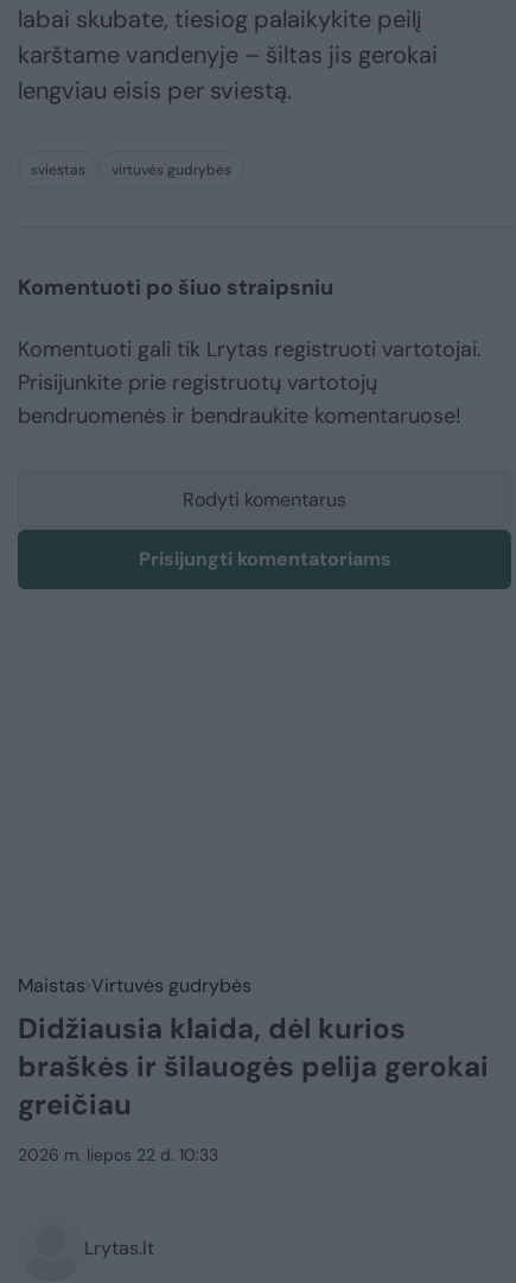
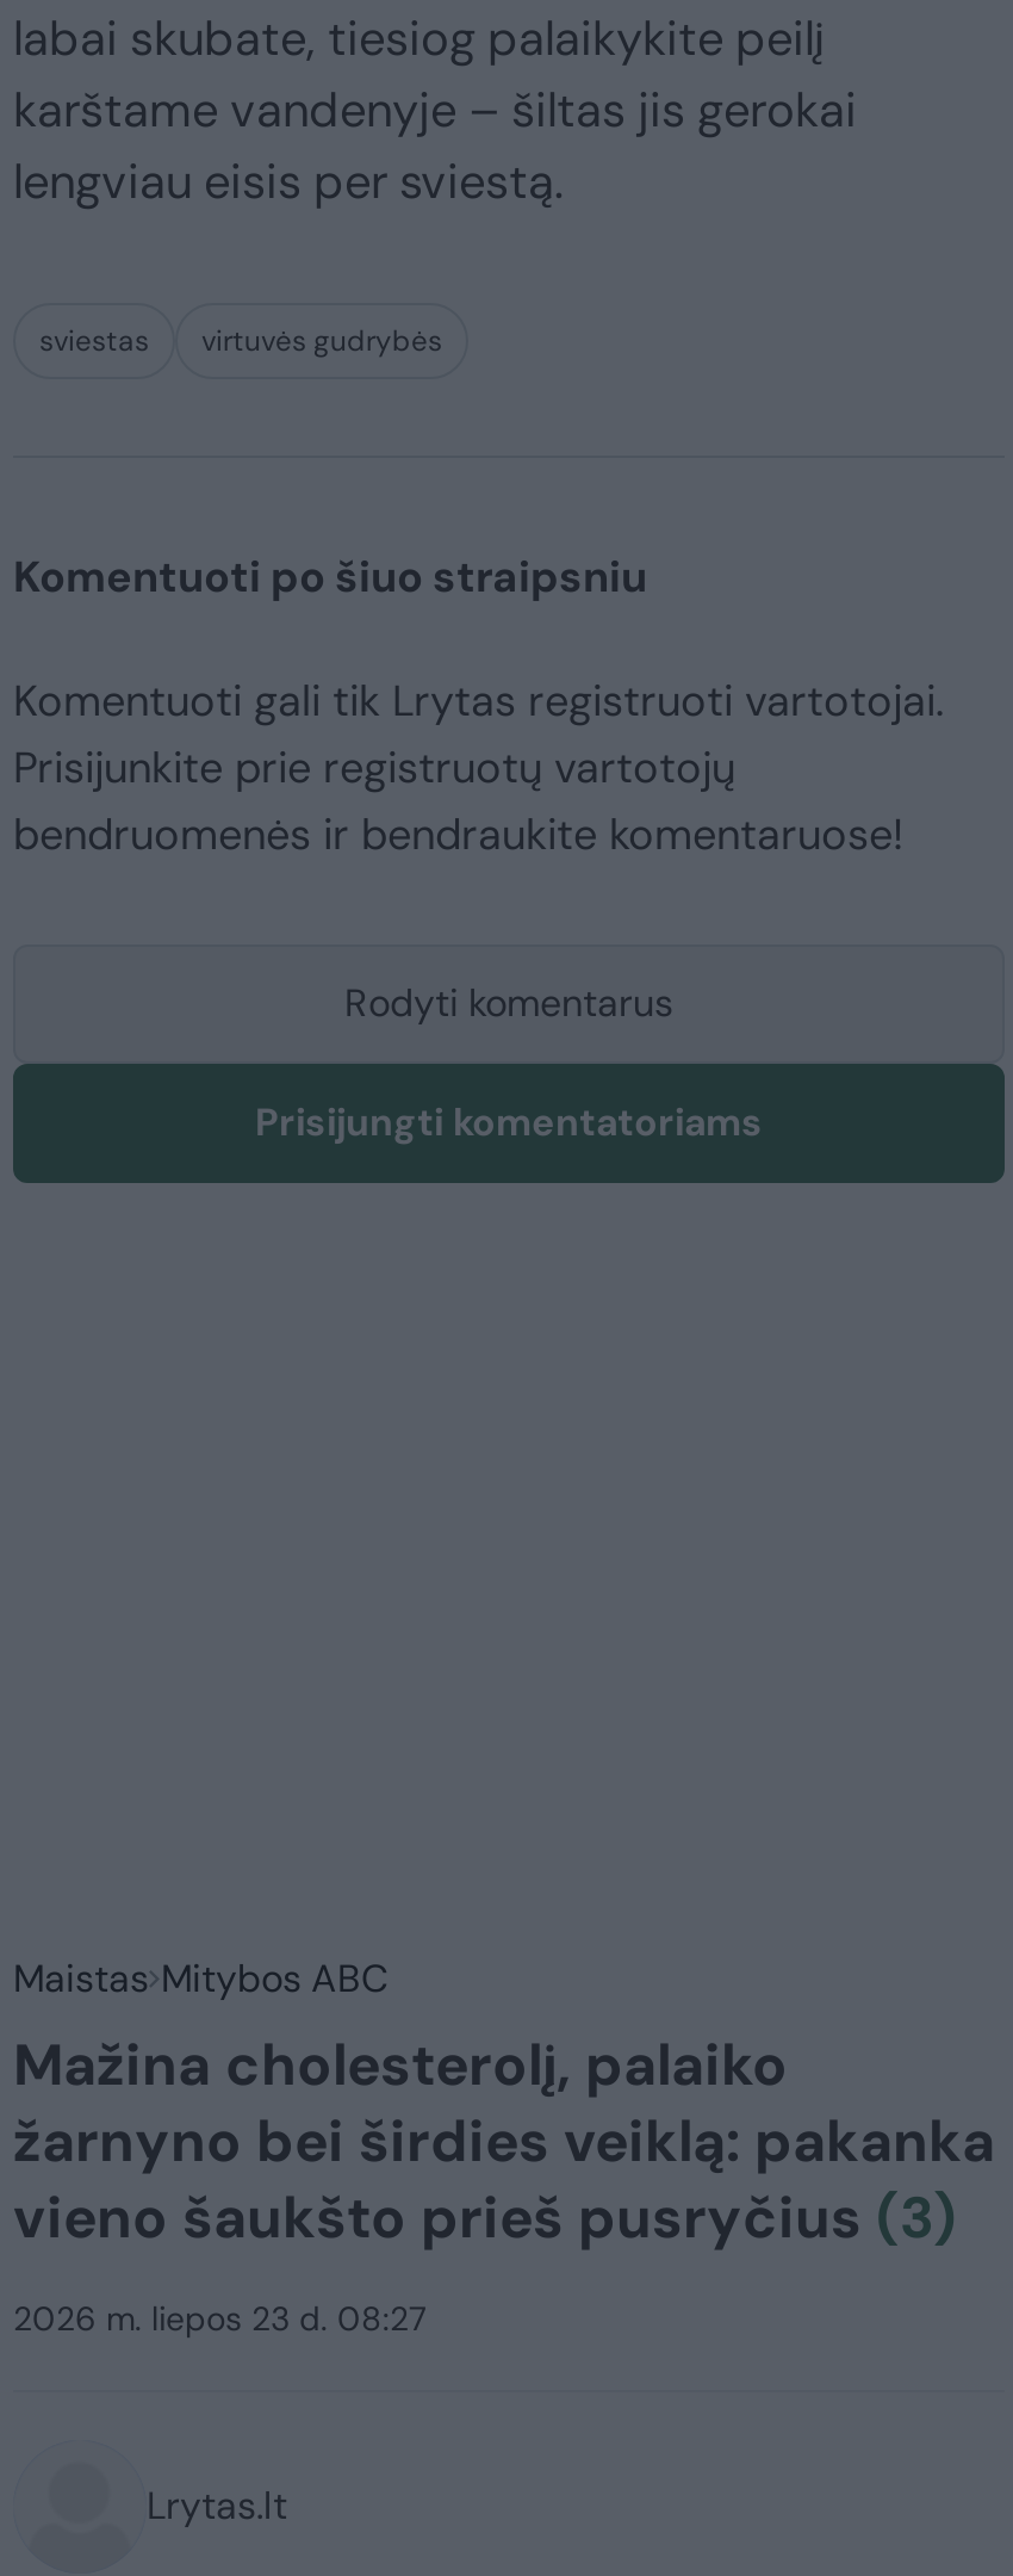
[18,973,489,1123] Maistas Virtuvės gudrybės | Didžiausia klaida, dėl kurios | braškės ir šilauogės pelija gerokai | greičiau -> [13,1954,995,2254] Maistas Mitybos ABC | Mažina cholesterolį, palaiko | žarnyno bei širdies veiklą: pakanka | vieno šaukšto prieš pusryčius (3)
[18,1144,218,1166] 2026 m. liepos 22 d. 10:33 -> [13,2297,425,2340] 2026 m. liepos 23 d. 08:27

